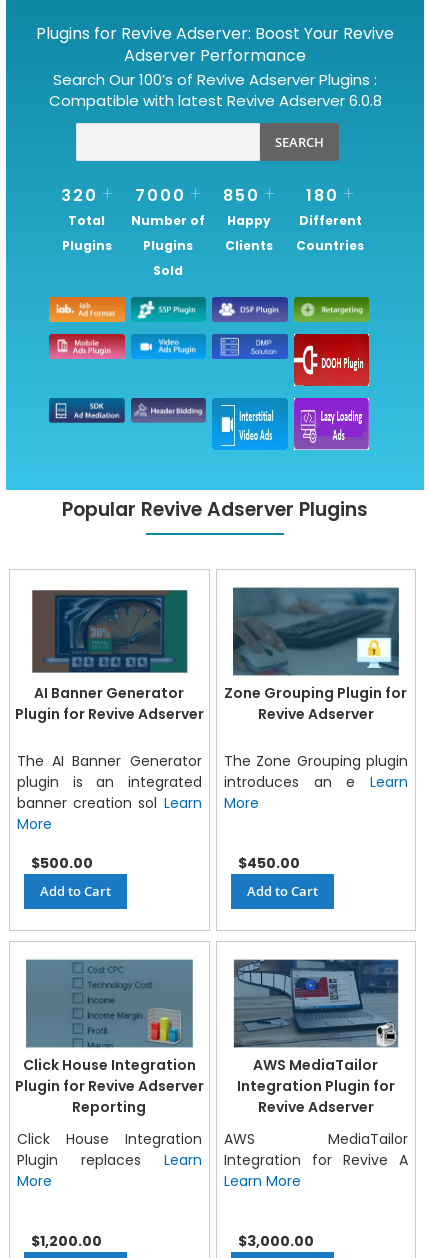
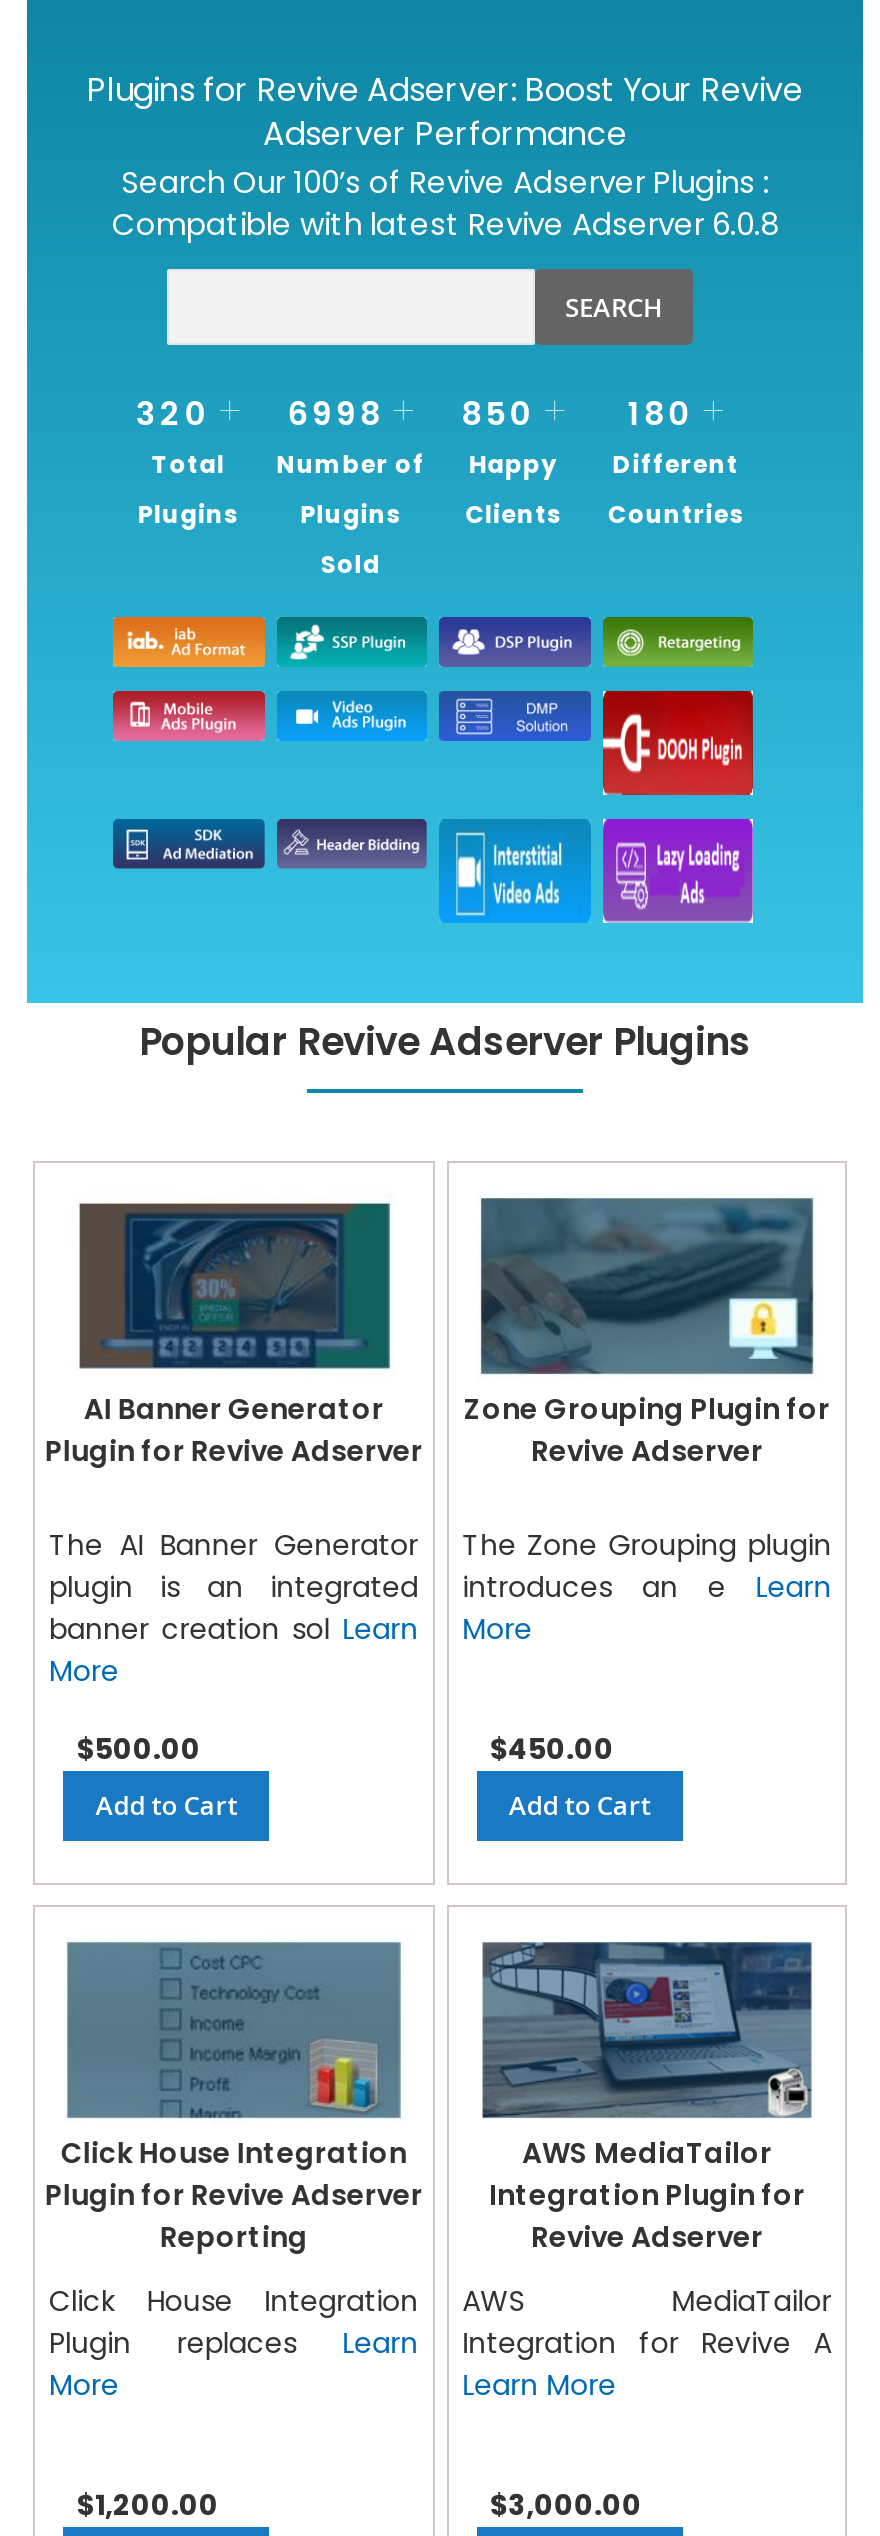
[61,181,354,208] 320 + 7000 + 850 + 180 + -> [136,385,724,439] 320 + 6998 + 850 + 180 +

